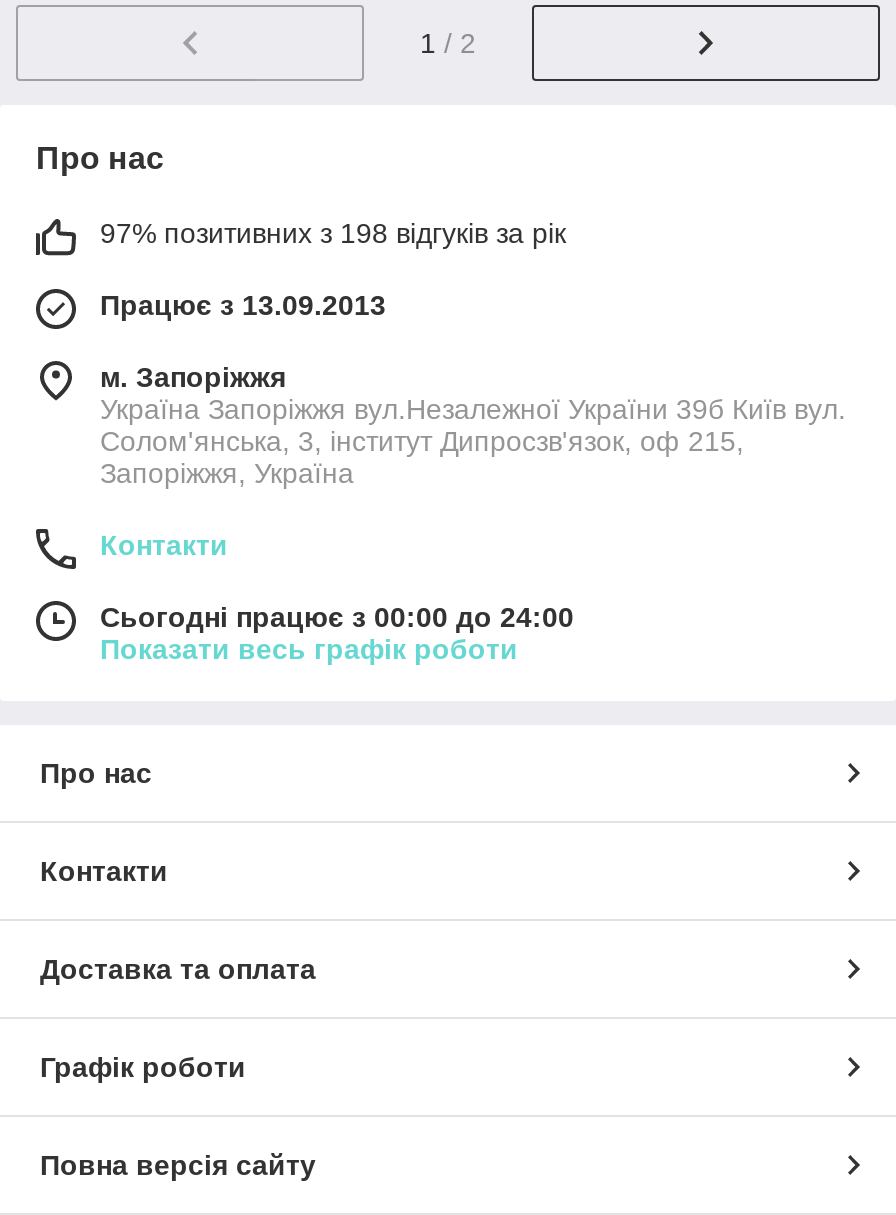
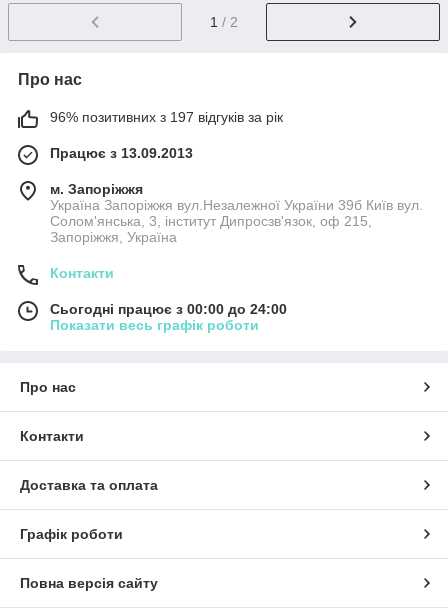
[100,217,566,249] 97% позитивних з 198 відгуків за рік -> [50,109,283,125] 96% позитивних з 197 відгуків за рік

